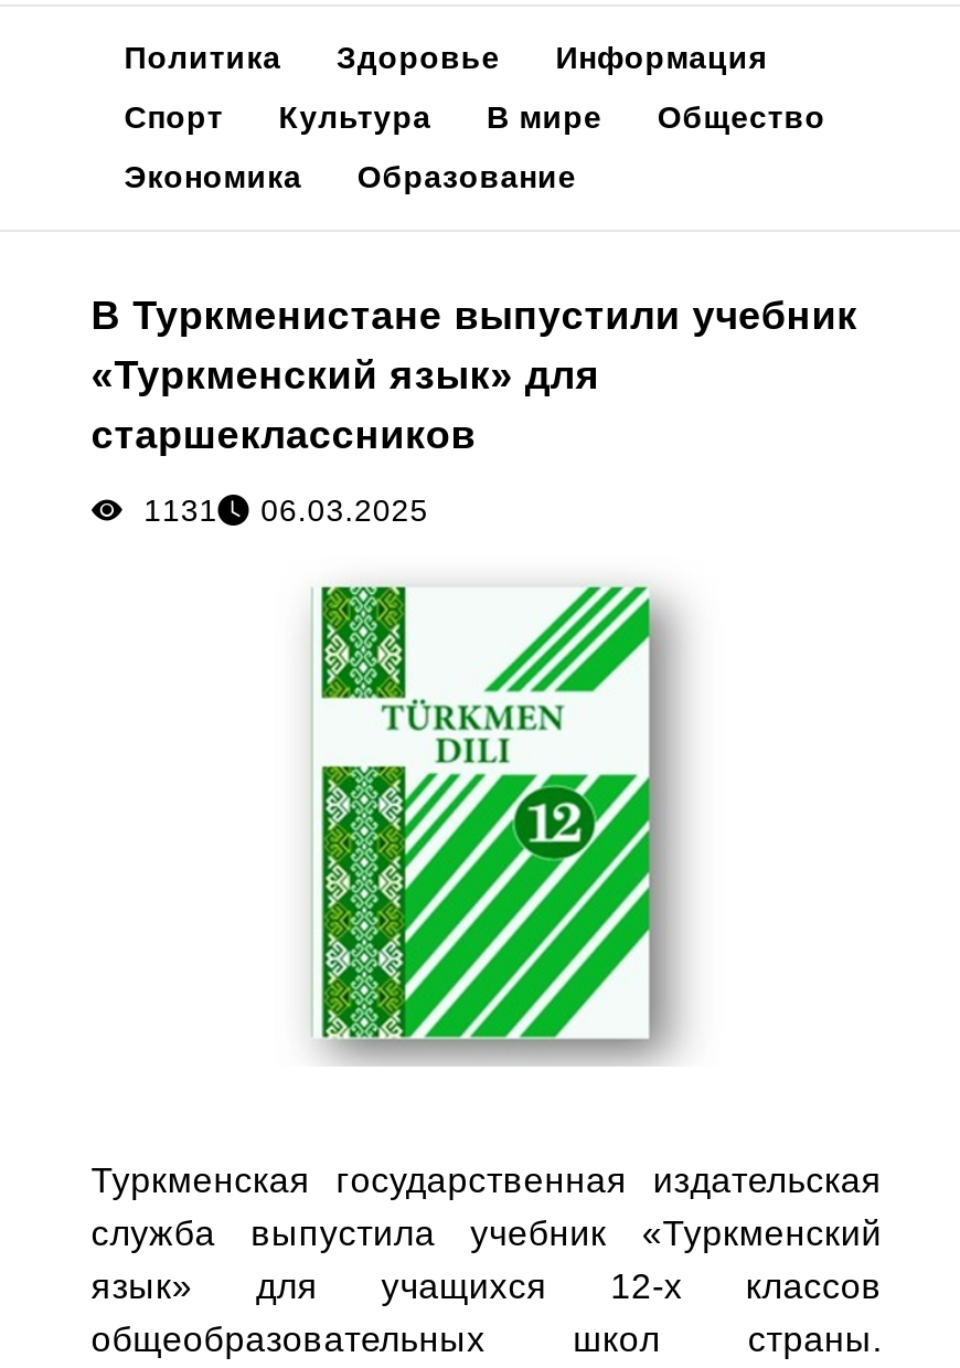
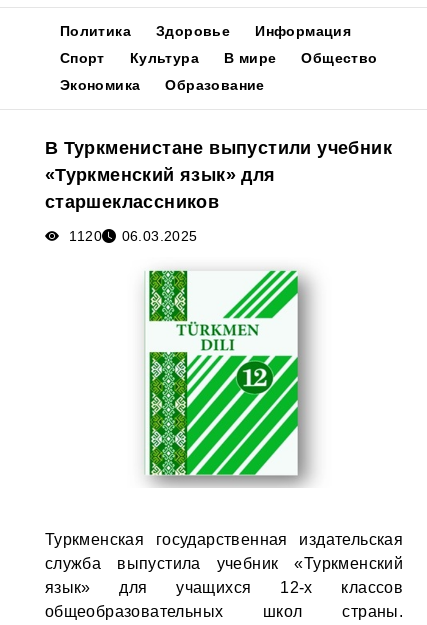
[134,492,428,528] 1131 06.03.2025 -> [64,228,198,244] 1120 06.03.2025

